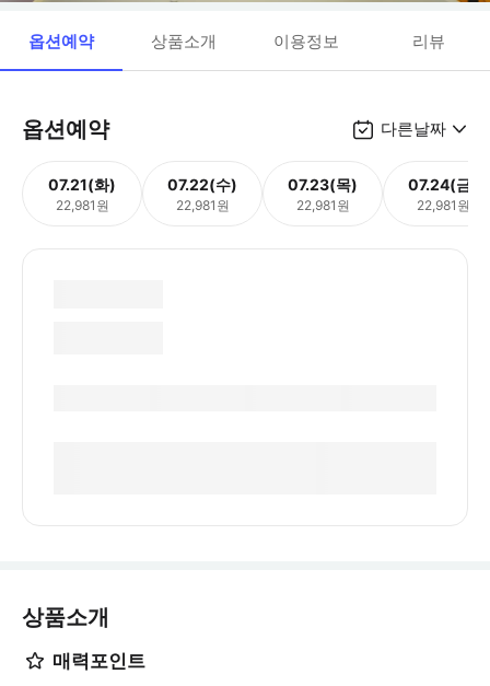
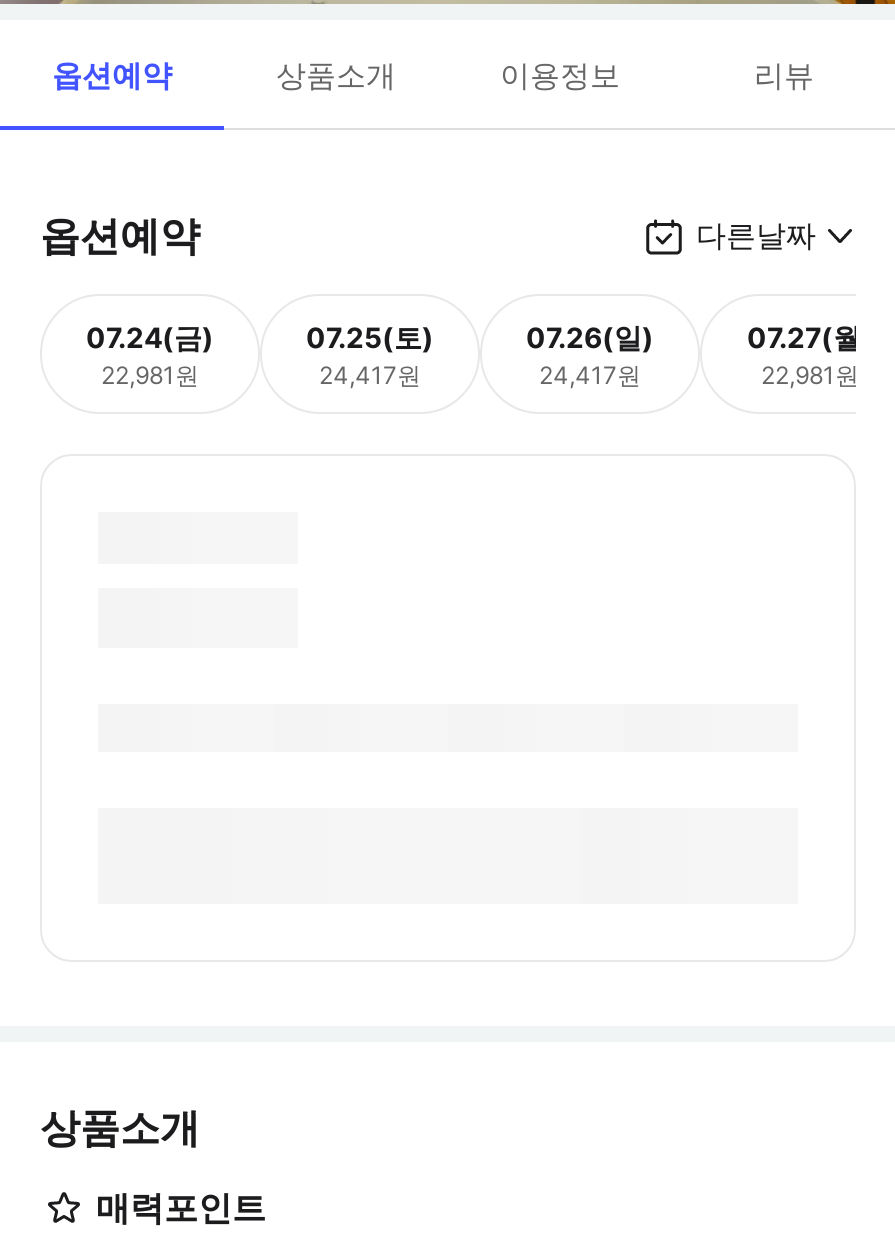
[48,175,116,193] 07.21(화) -> [86,319,214,353] 07.24(금)
[167,175,237,213] 07.22(수) | 22,981원 -> [306,319,434,389] 07.25(토) | 24,417원
[288,175,358,213] 07.23(목) | 22,981원 -> [526,319,654,389] 07.26(일) | 24,417원
[408,175,478,193] 07.24(금) -> [747,319,873,353] 07.27(월)

